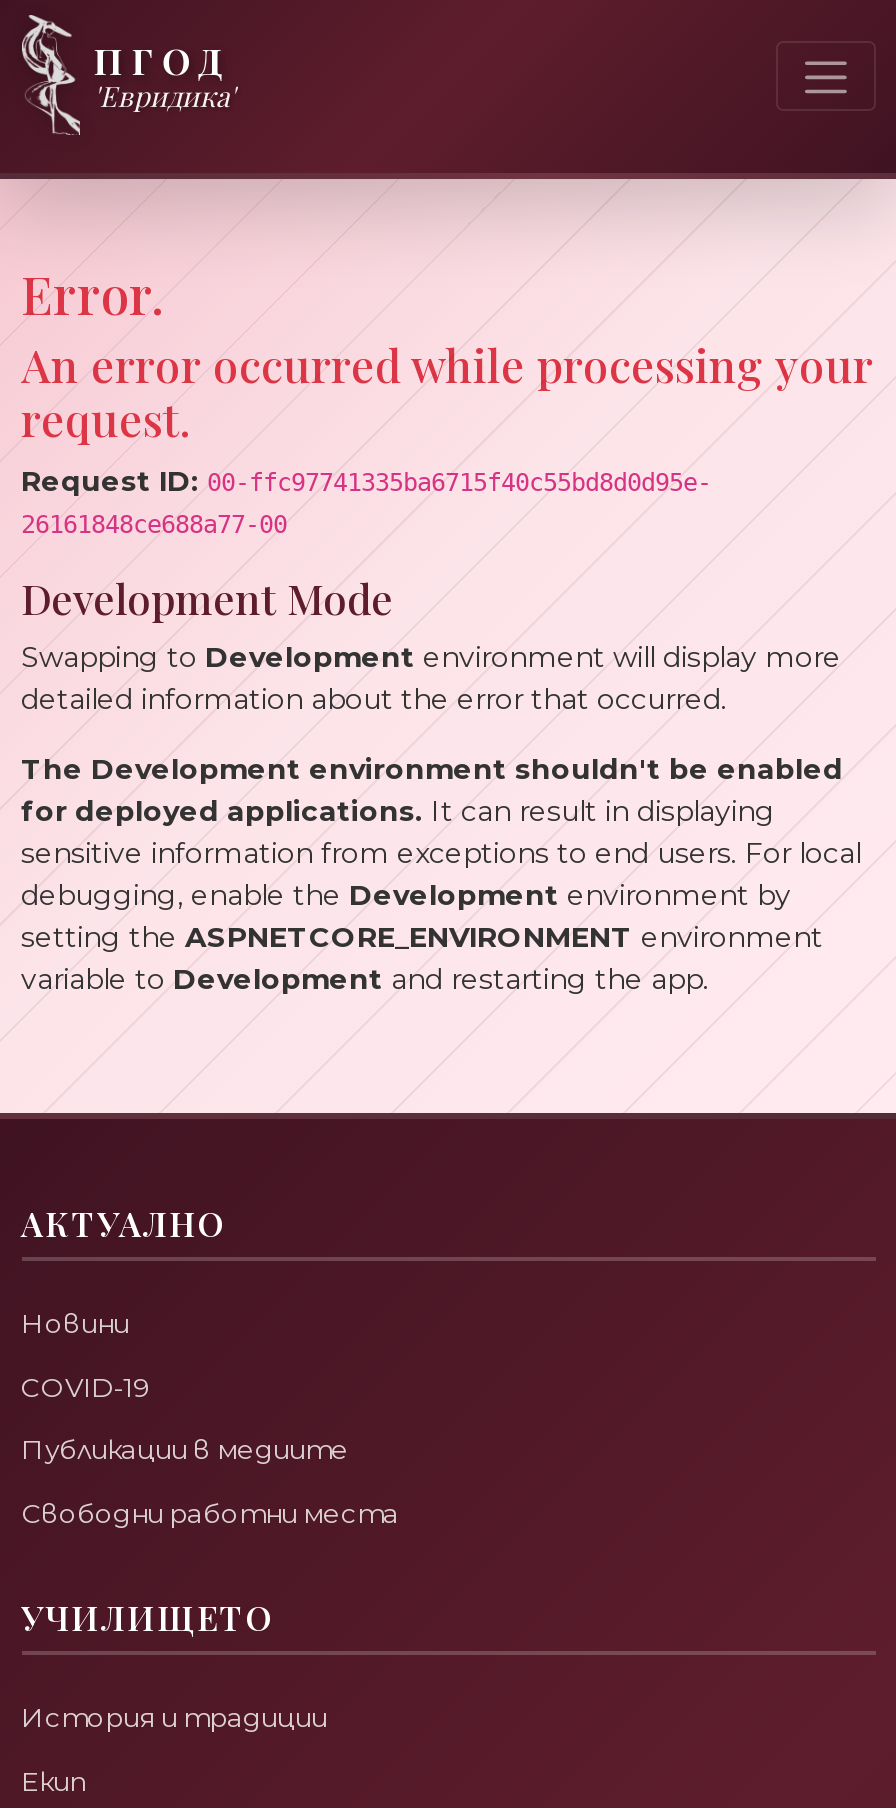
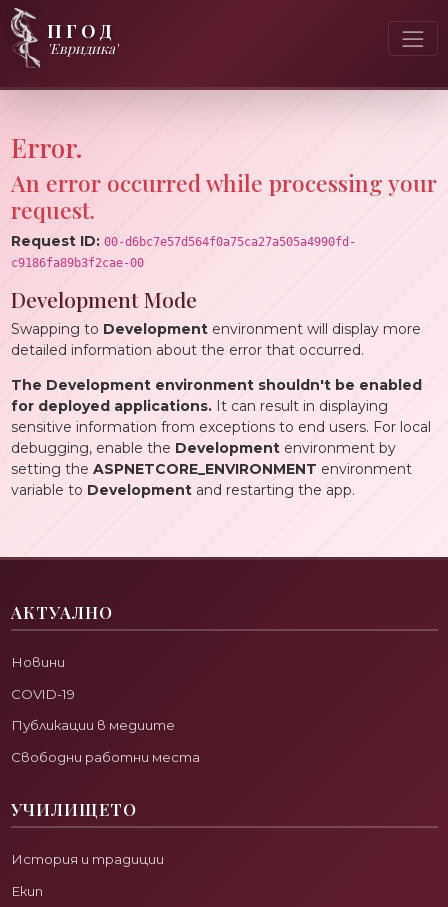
[21,463,711,539] Request ID: 00-ffc97741335ba6715f40c55bd8d0d95e- | 26161848ce688a77-00 -> [10,232,355,270] Request ID: 00-d6bc7e57d564f0a75ca27a505a4990fd- | c9186fa89b3f2cae-00

